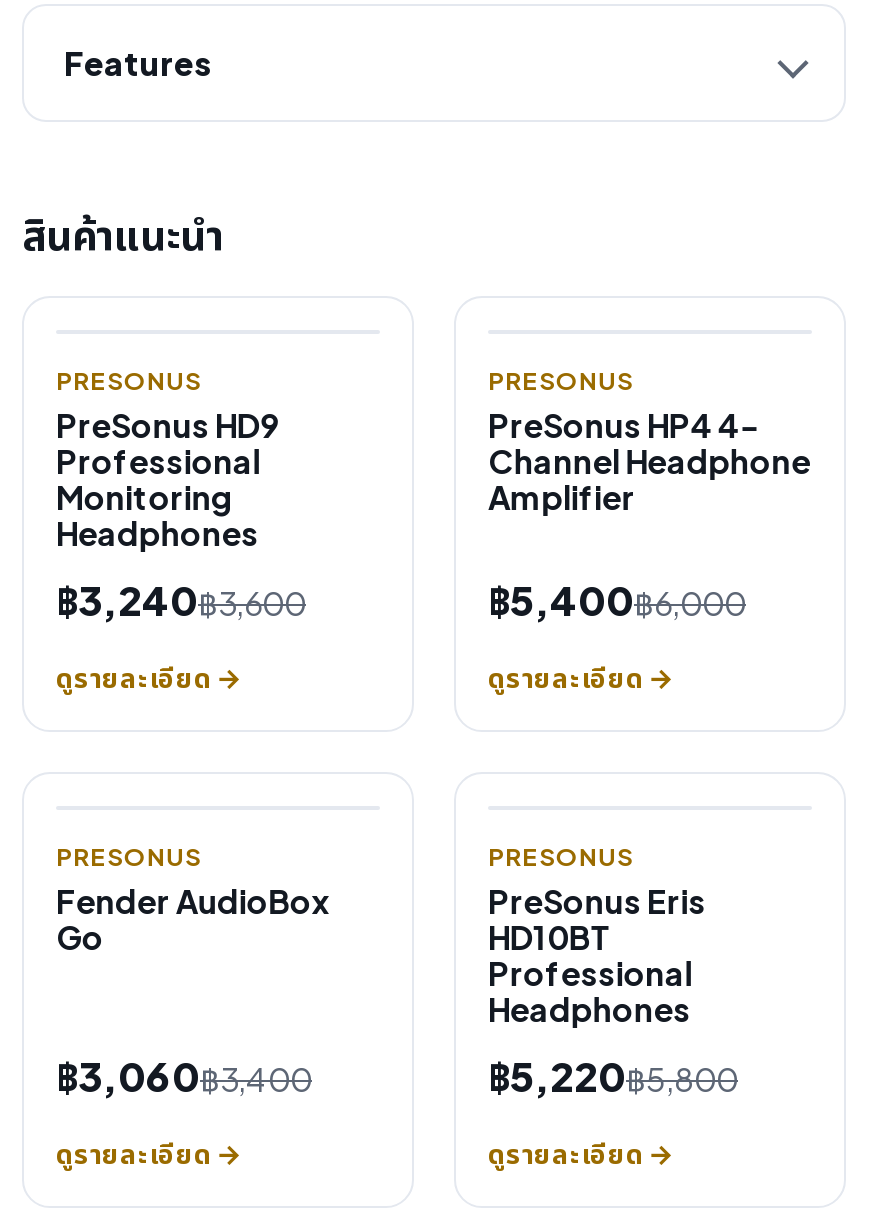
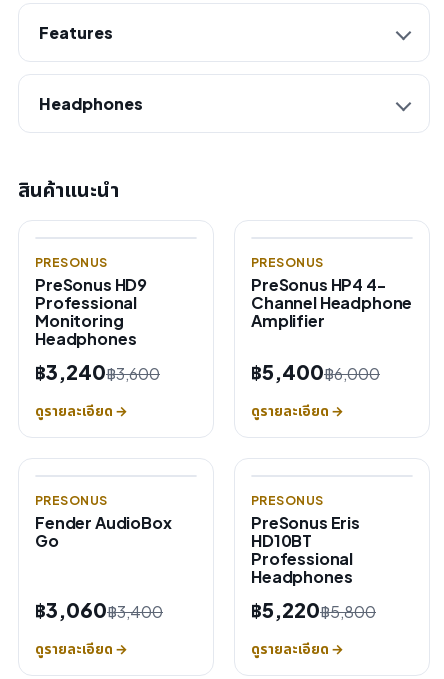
none -> [39,93,143,114] Headphones

